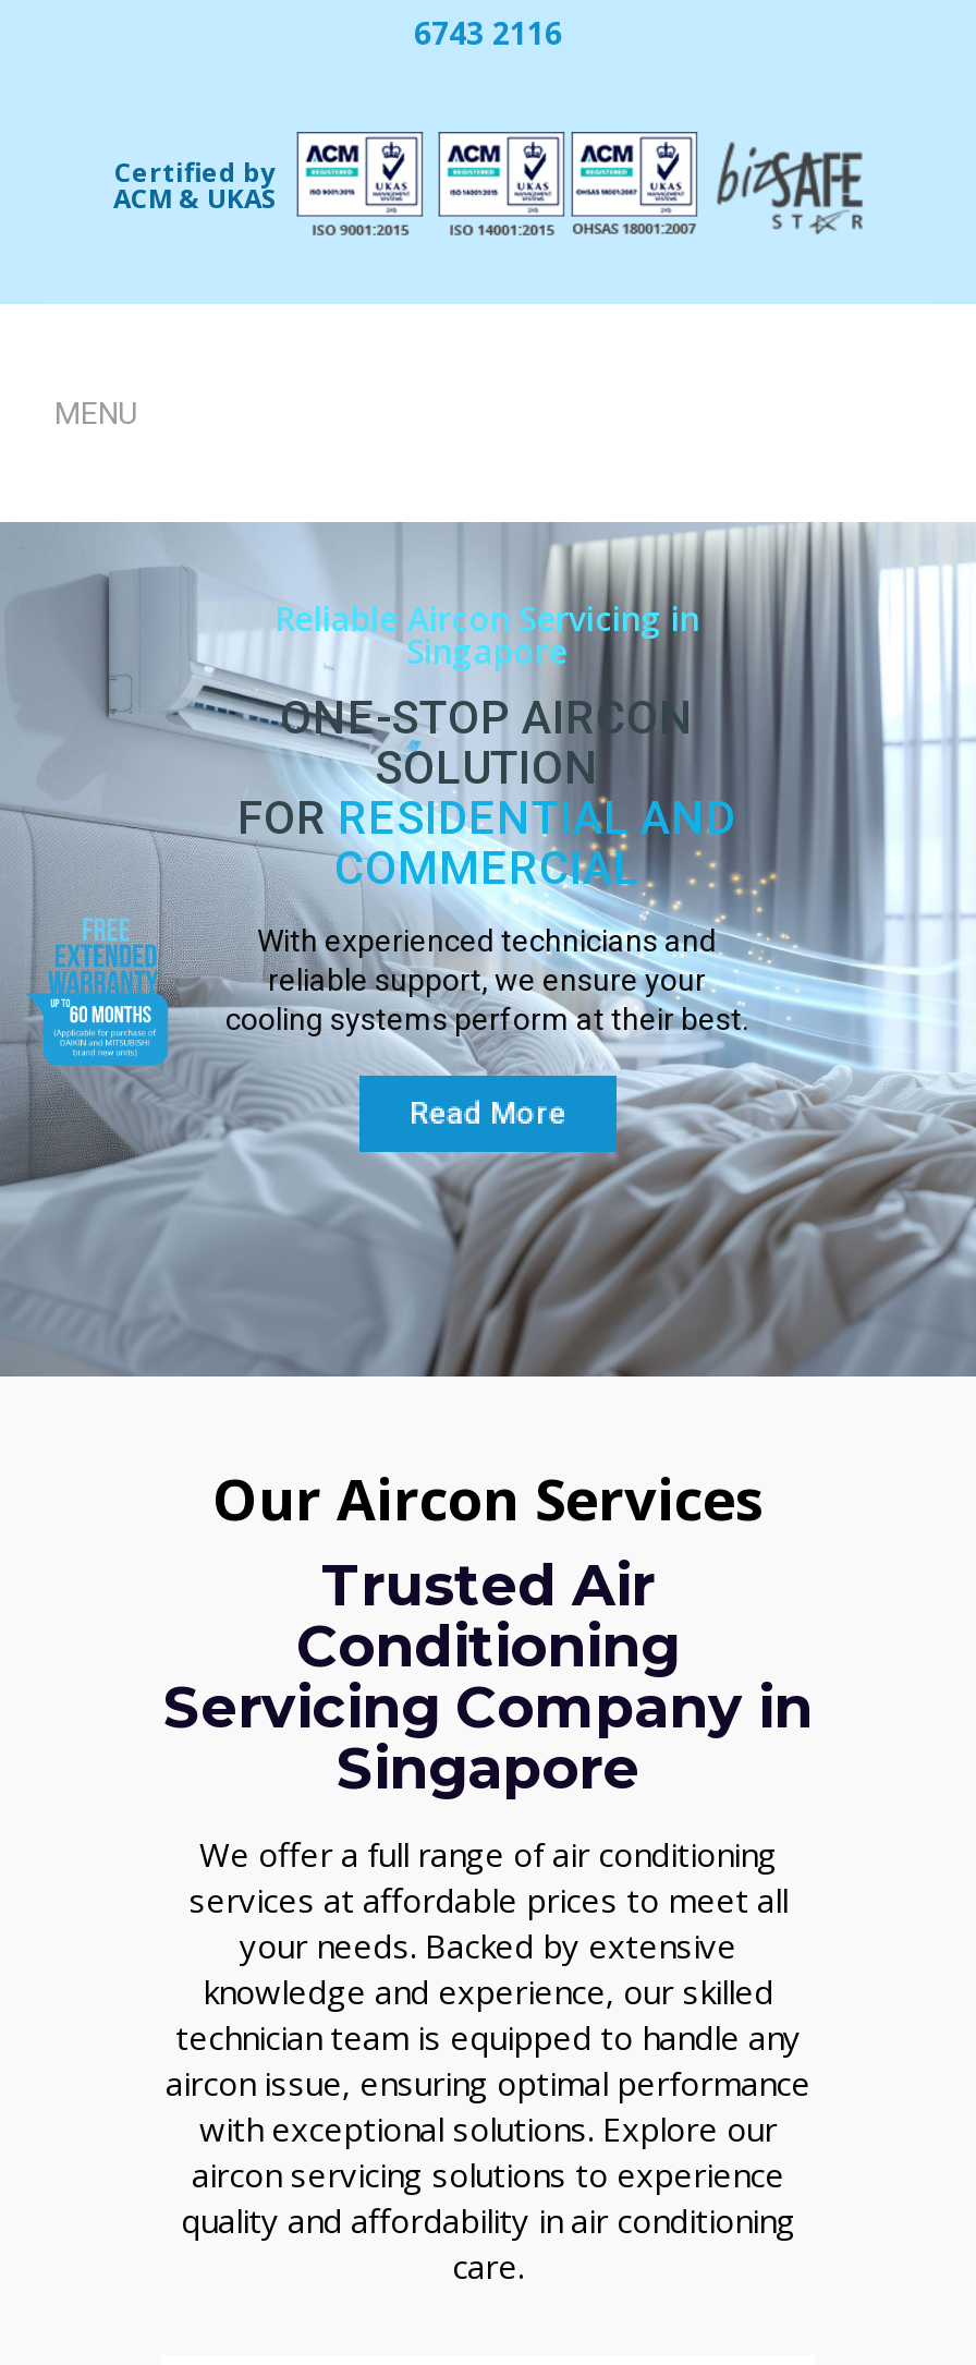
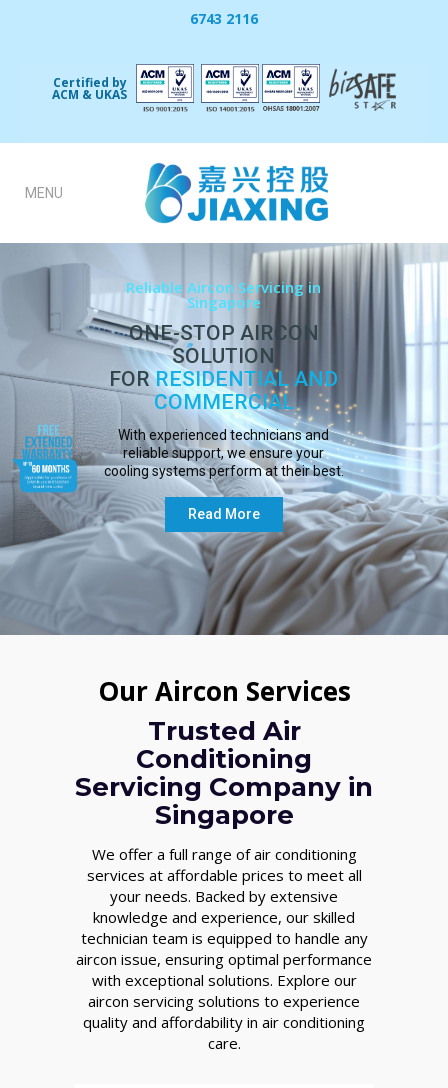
none -> [144,162,329,224] [image]

